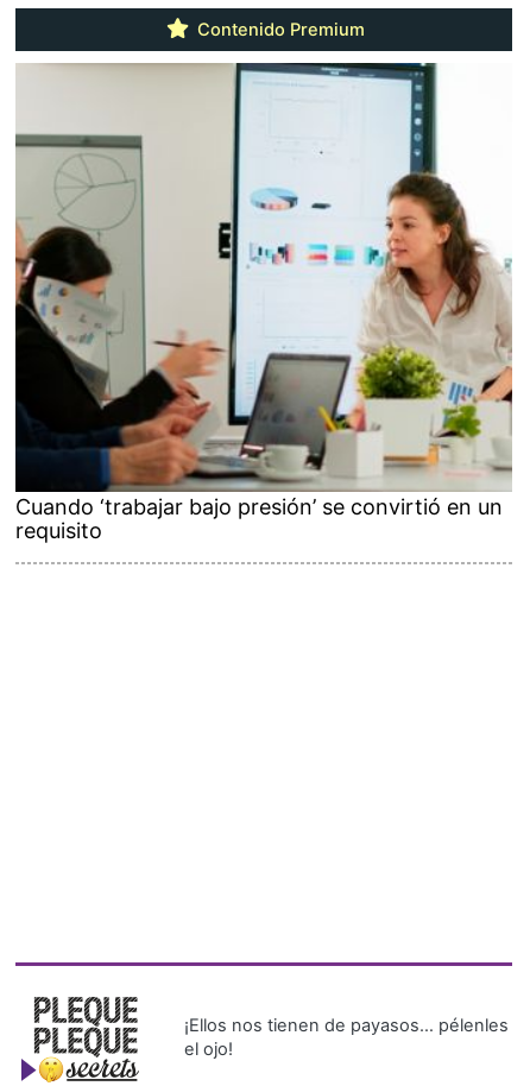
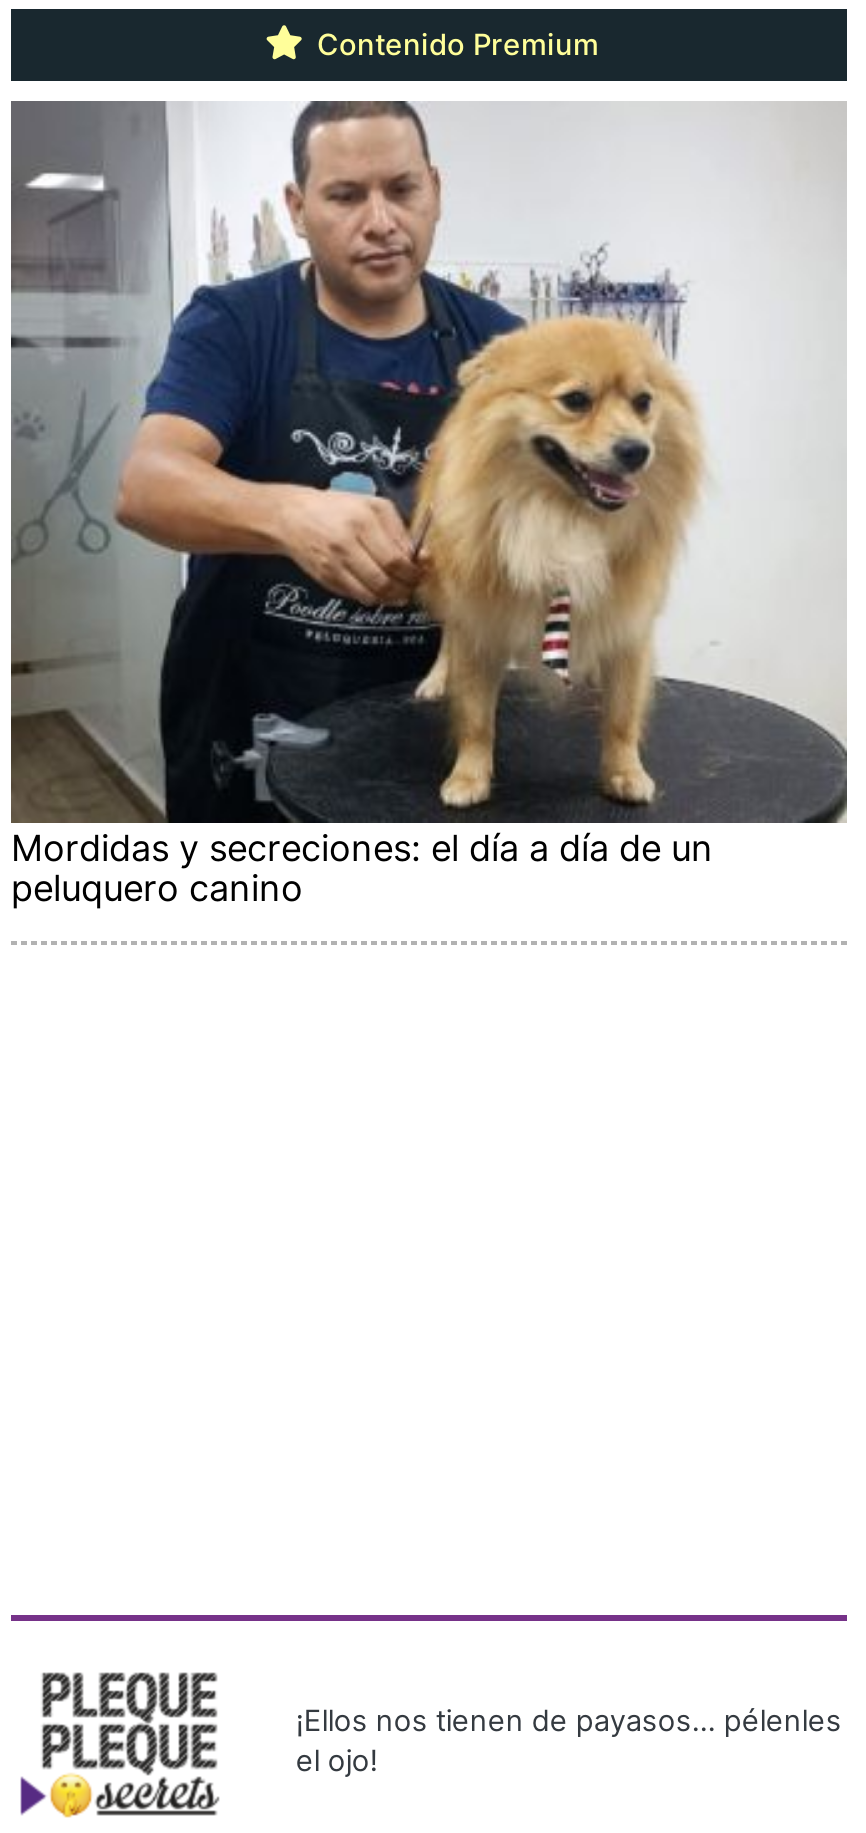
[14,62,513,543] [image] | Cuando ‘trabajar bajo presión’ se convirtió en un | requisito -> [9,101,847,910] [image] | Mordidas y secreciones: el día a día de un | peluquero canino

